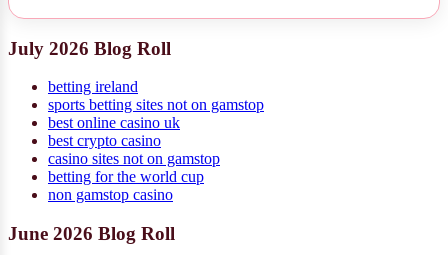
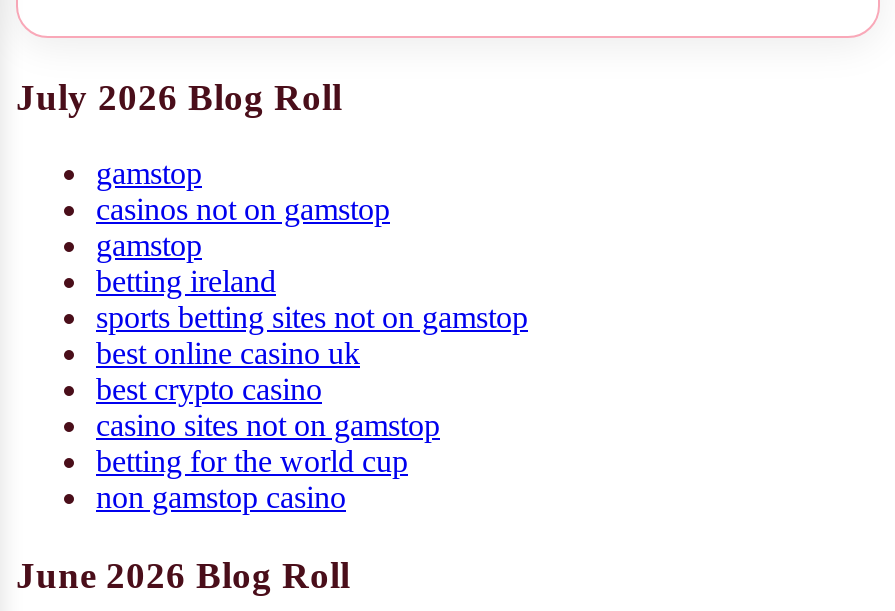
none -> [96,157,390,263] gamstop | casinos not on gamstop | gamstop

